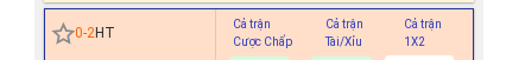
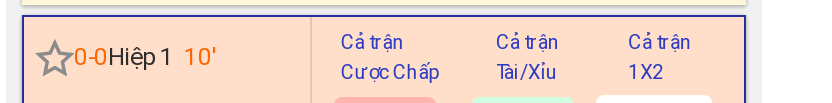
[75,25,115,41] 0-2HT -> [74,43,218,71] 0-0Hiệp 1 10'

